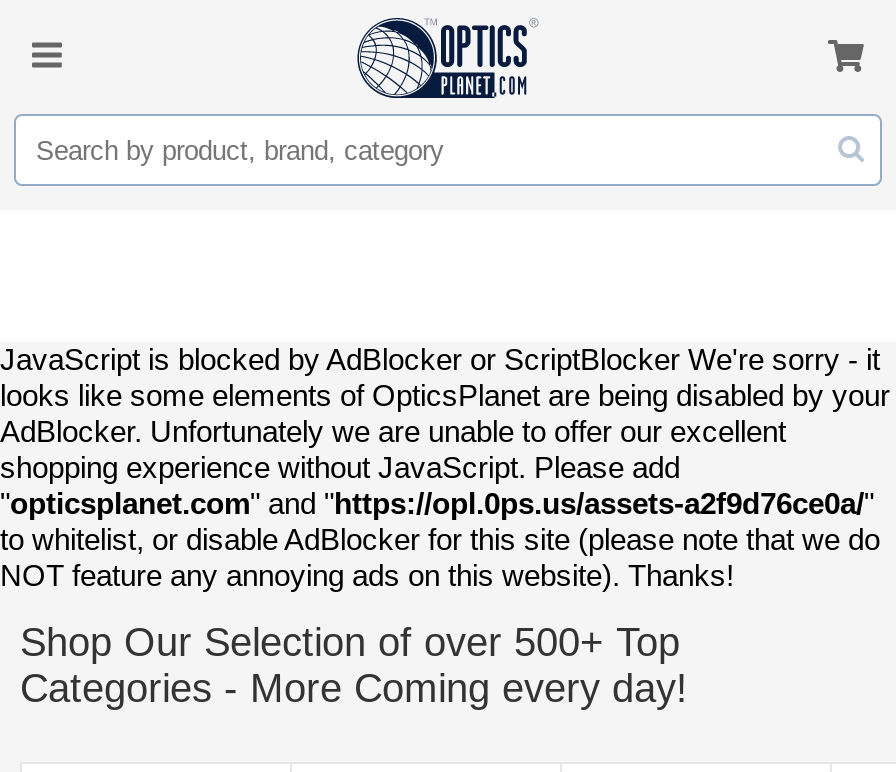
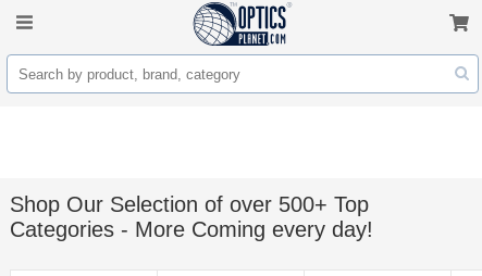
[0,342,890,592] JavaScript is blocked by AdBlocker or ScriptBlocker We're sorry - it | looks like some elements of OpticsPlanet are being disabled by your | AdBlocker. Unfortunately we are unable to offer our excellent | shopping experience without JavaScript. Please add | "opticsplanet.com" and "https://opl.0ps.us/assets-a2f9d76ce0a/" | to whitelist, or disable AdBlocker for this site (please note that we do | NOT feature any annoying ads on this website). Thanks! -> none

